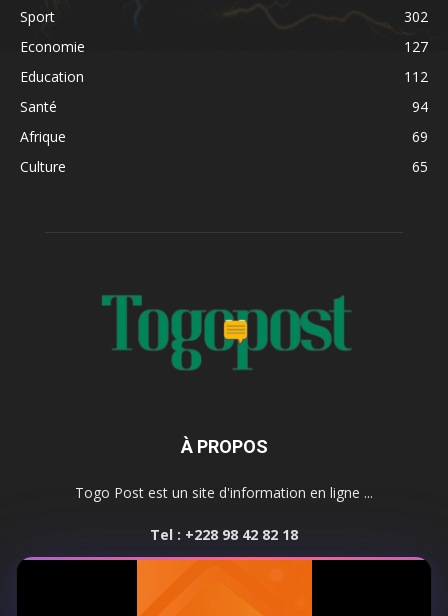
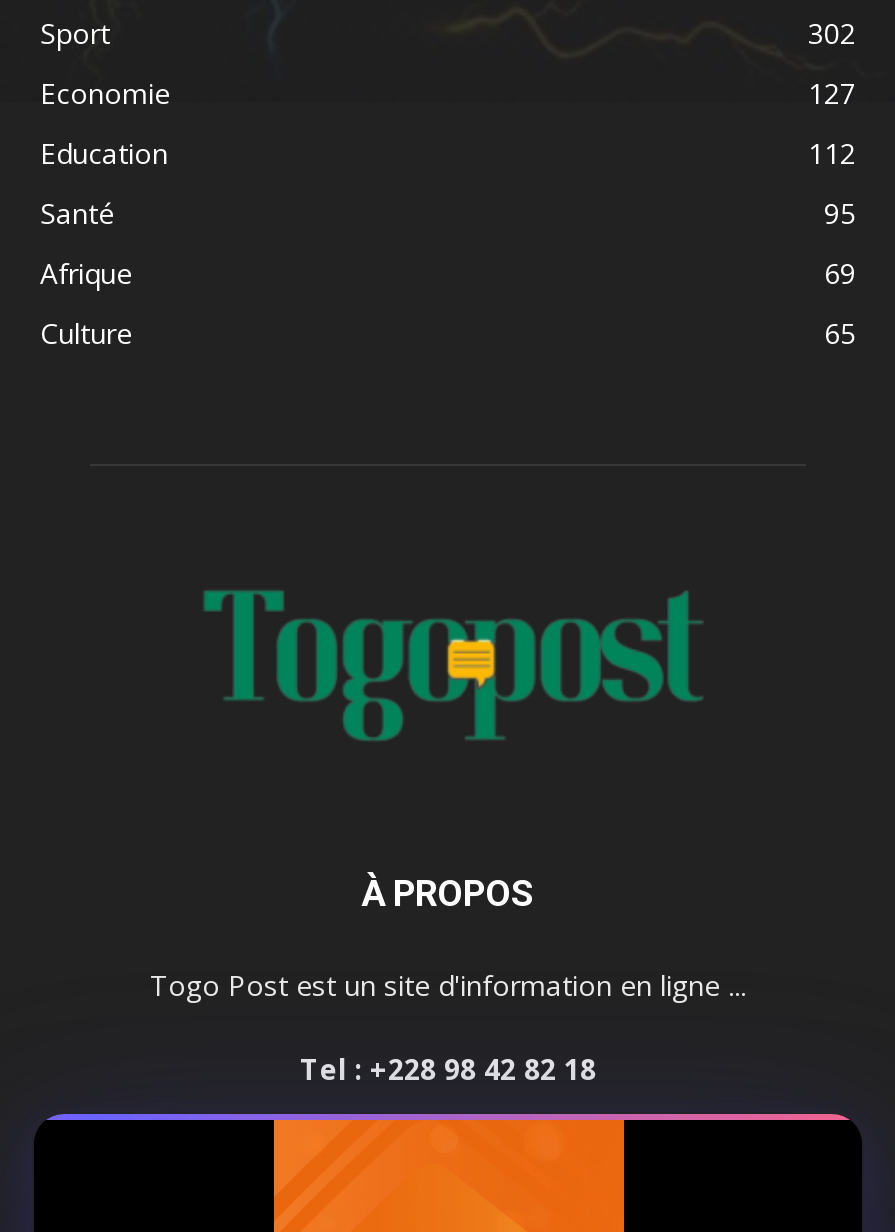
[412,97,428,116] 94 -> [824,194,856,232] 95

